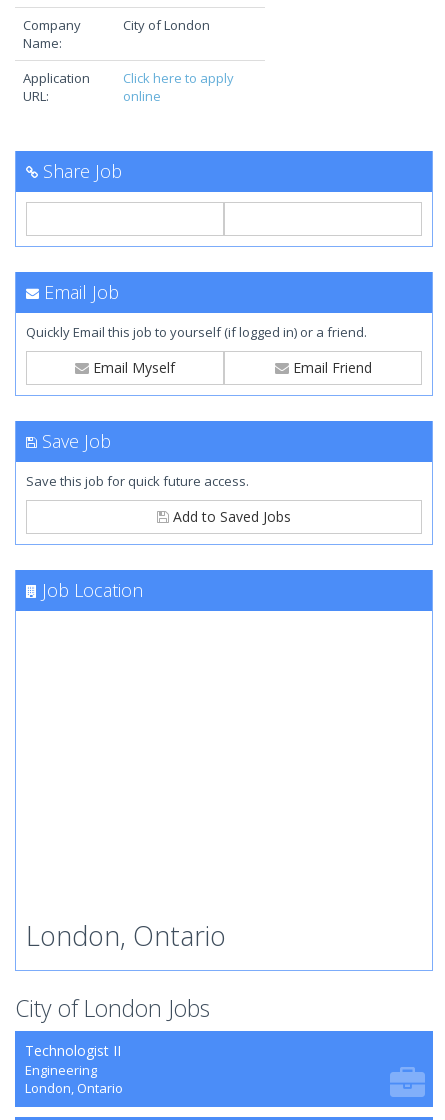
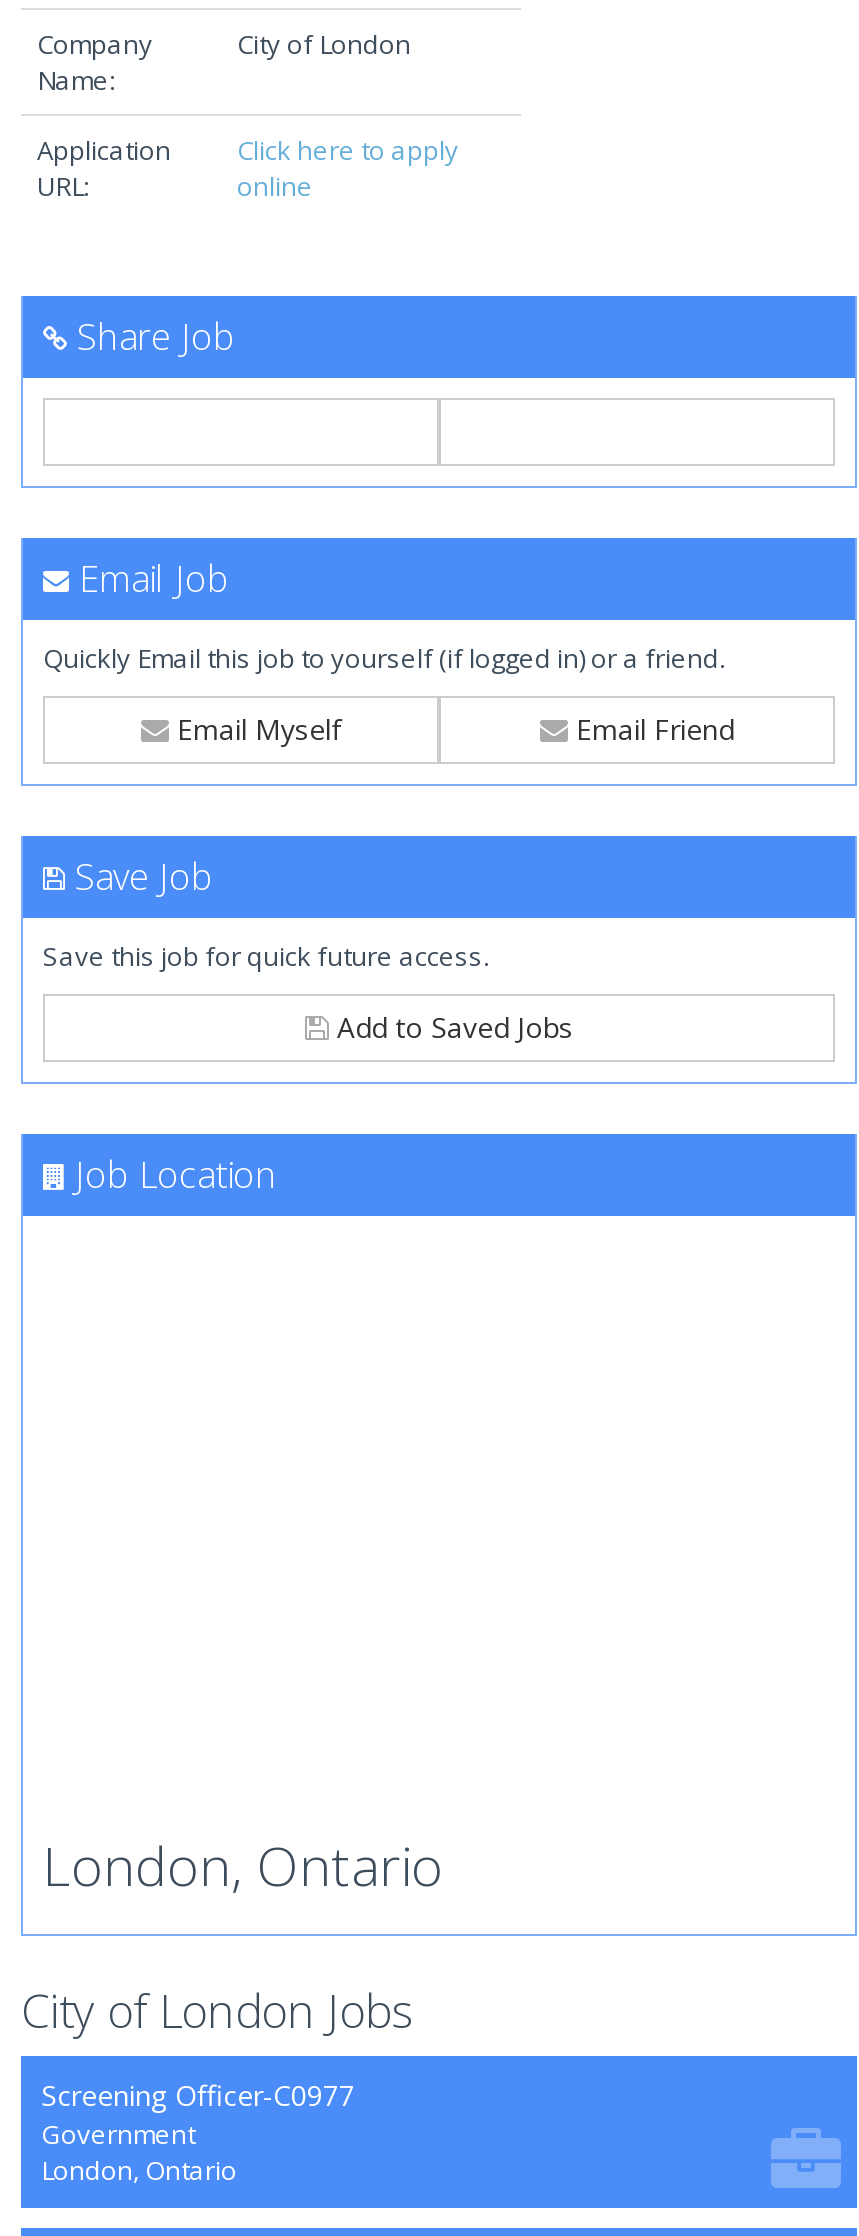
[25,1041,121,1079] Technologist II | Engineering -> [41,2076,355,2152] Screening Officer-C0977 | Government

